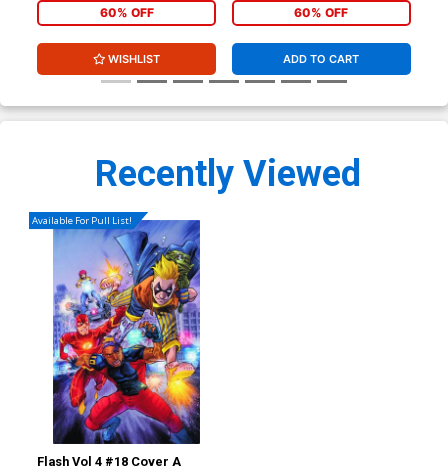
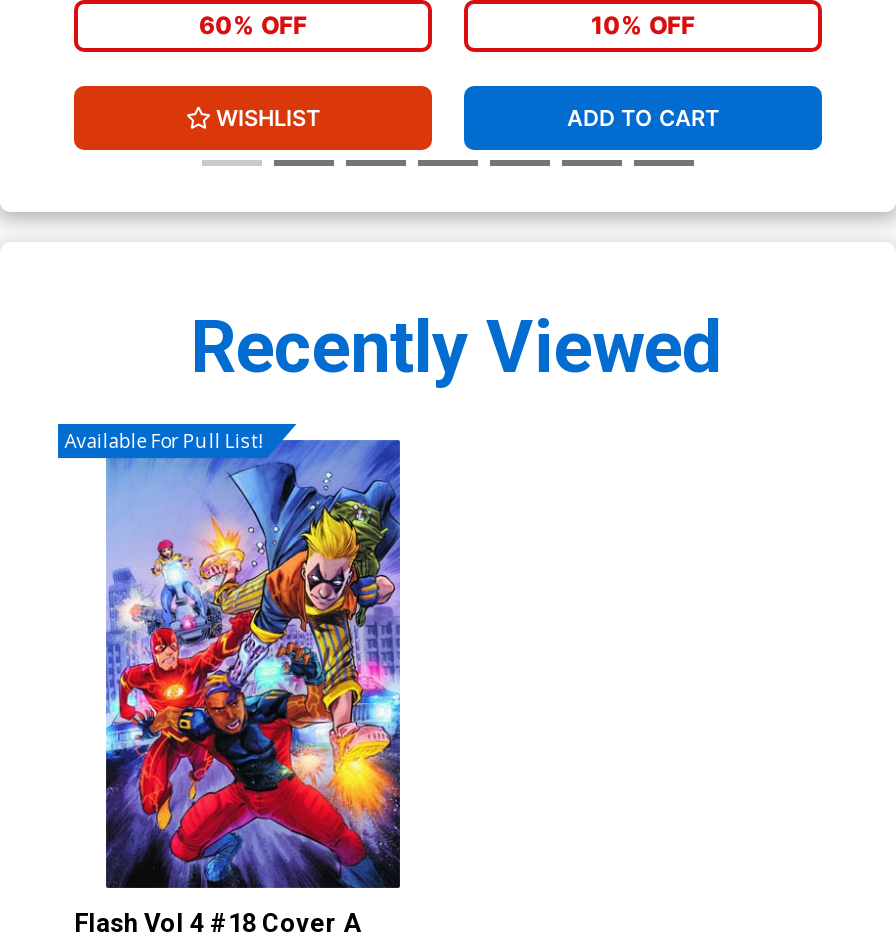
[294,5,348,20] 60% OFF -> [591,10,695,40] 10% OFF

